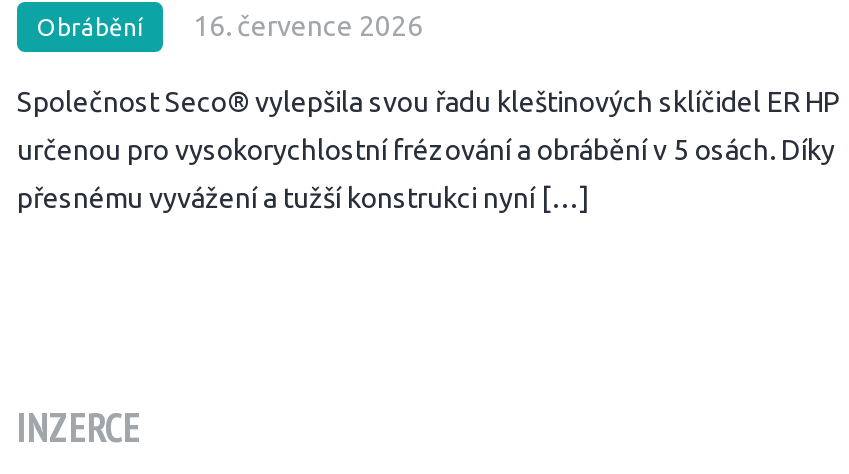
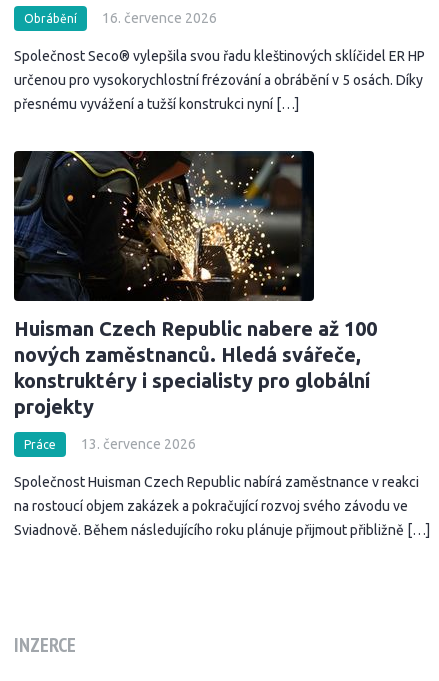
none -> [13,150,430,538] [image] | Huisman Czech Republic nabere až 100 | nových zaměstnanců. Hledá svářeče, | konstruktéry i specialisty pro globální | projekty | Práce | 13. července 2026 | Společnost Huisman Czech Republic nabírá zaměstnance v reakci | na rostoucí objem zakázek a pokračující rozvoj svého závodu ve | Sviadnově. Během následujícího roku plánuje přijmout přibližně […]

